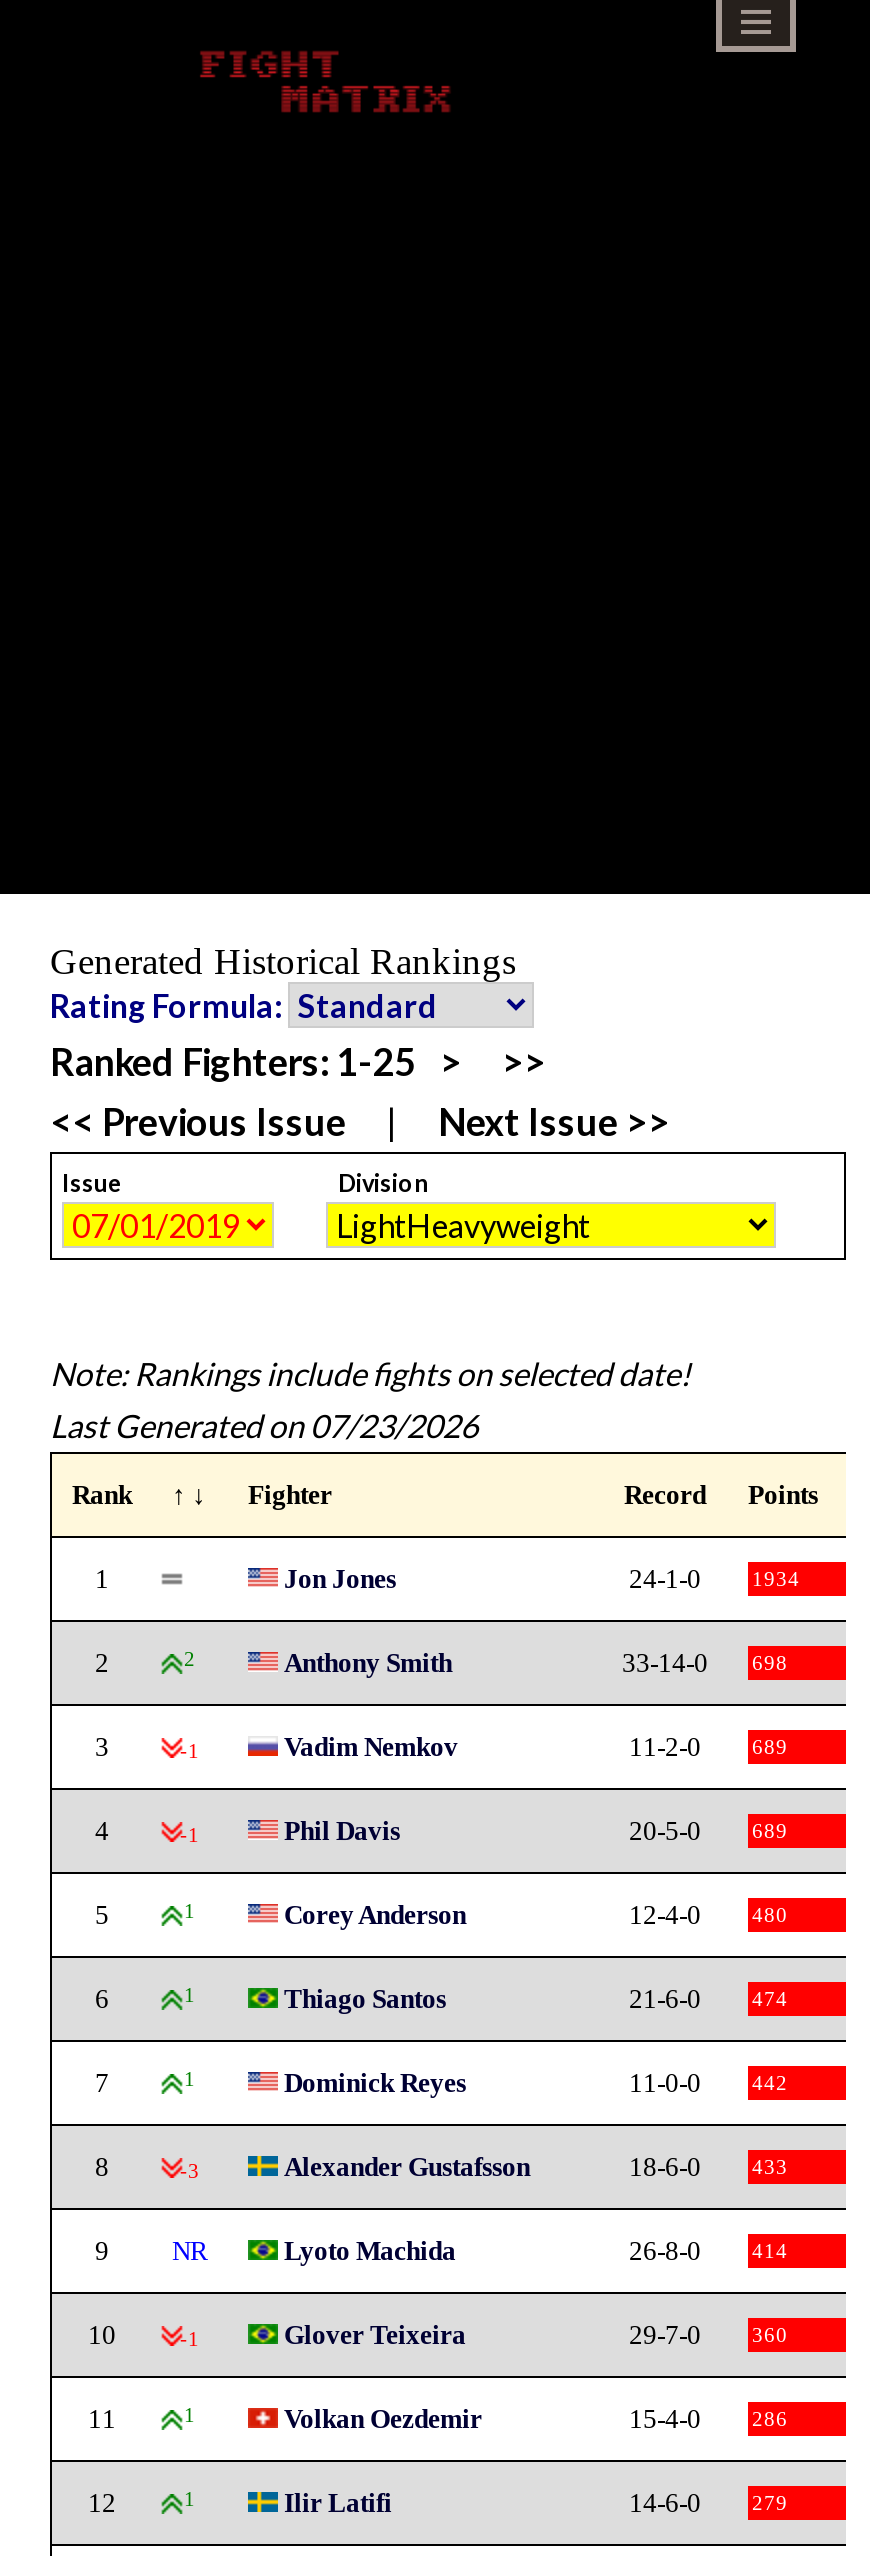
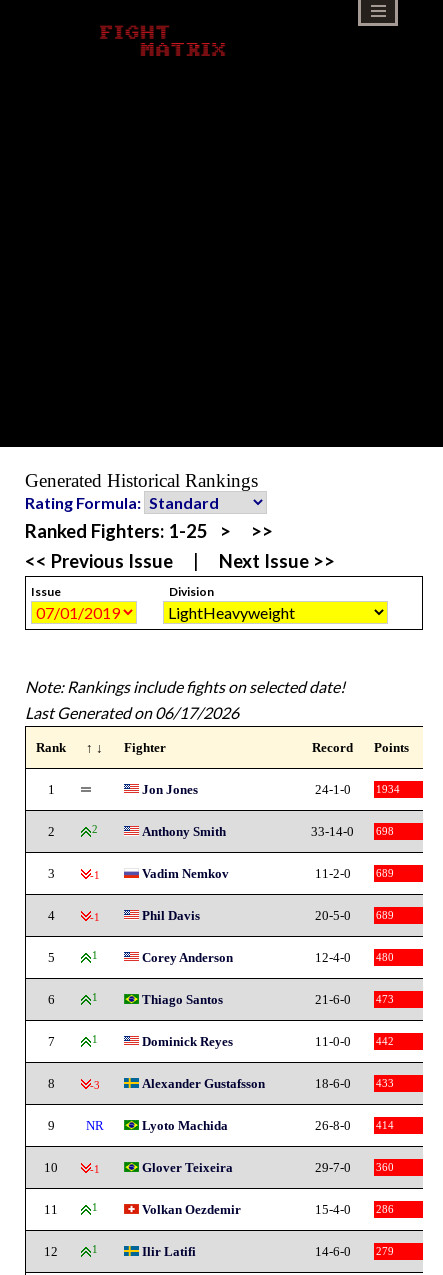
[50,1406,478,1444] Last Generated on 07/23/2026 -> [25,703,239,722] Last Generated on 06/17/2026
[752,1988,788,2010] 474 -> [376,994,394,1005] 473

